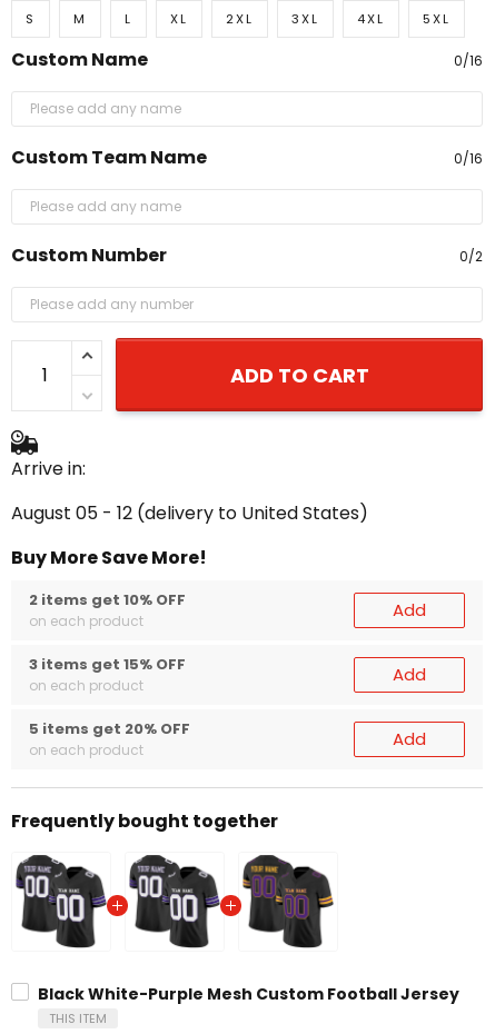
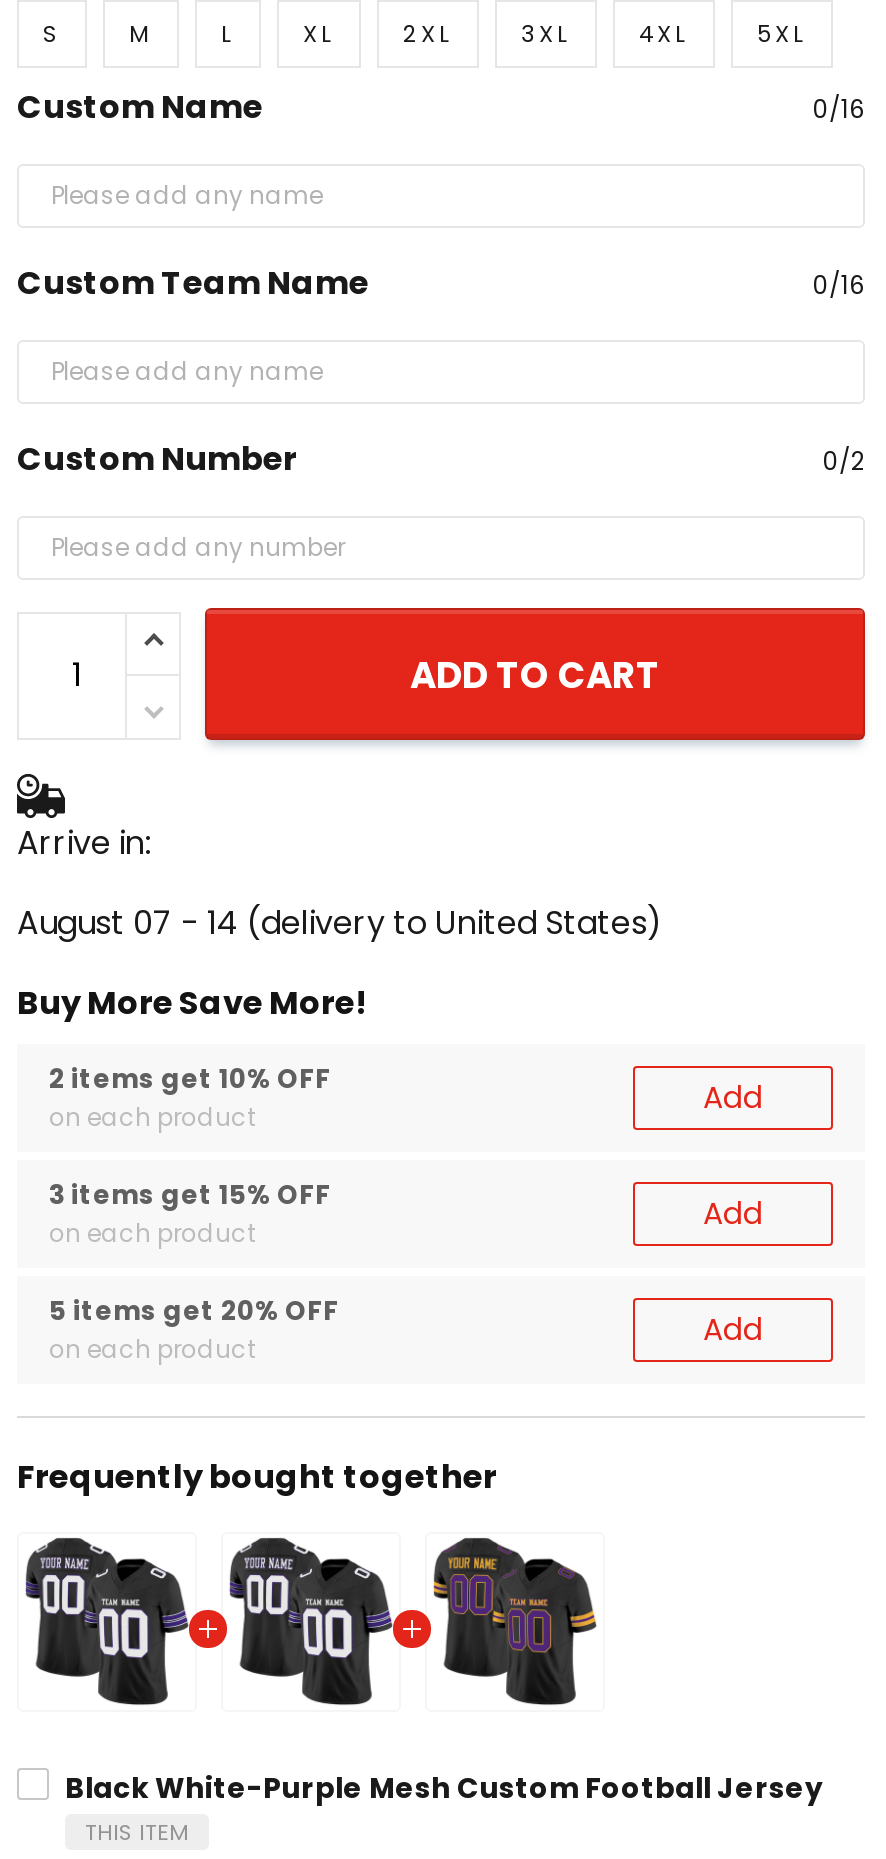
[11,501,368,526] August 05 - 12 (delivery to United States) -> [17,901,663,947] August 07 - 14 (delivery to United States)

